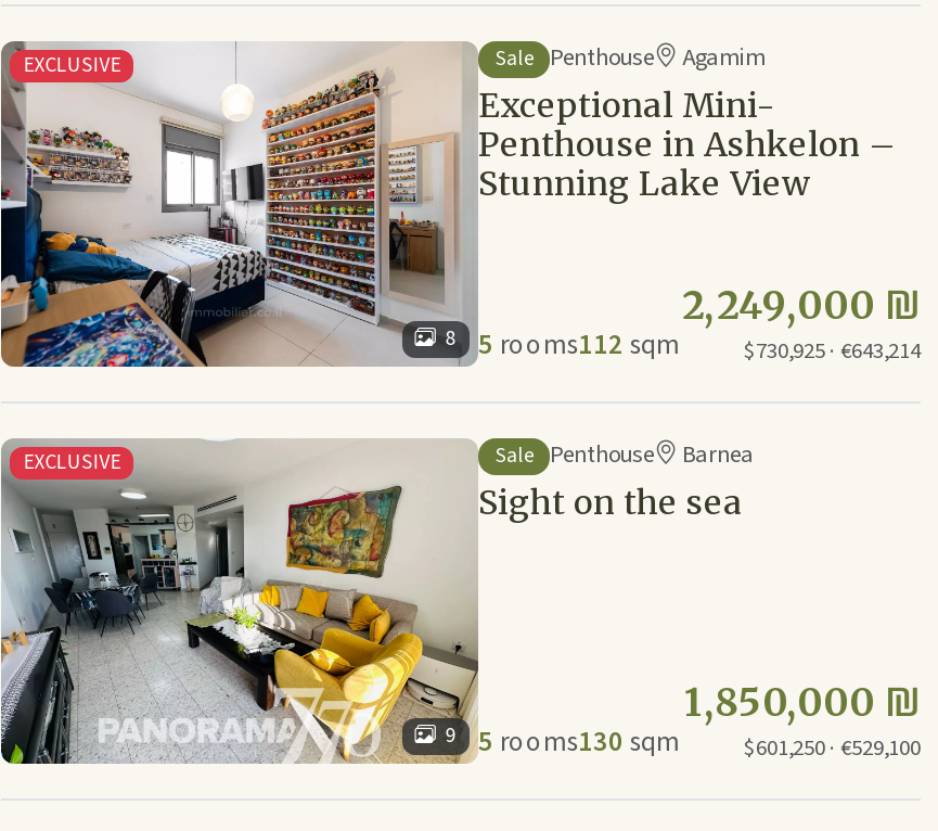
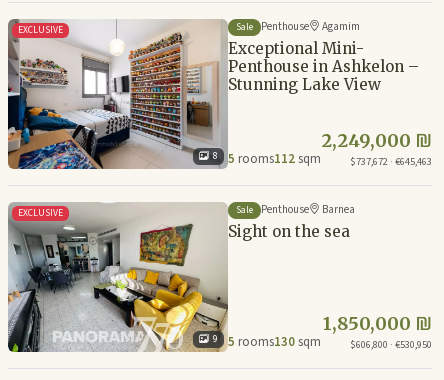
[743,333,921,366] $730,925 · €643,214 -> [350,154,432,169] $737,672 · €645,463
[445,721,921,763] 9 5 rooms130 sqm $601,250 · €529,100 -> [213,332,432,352] 9 5 rooms130 sqm $606,800 · €530,950

